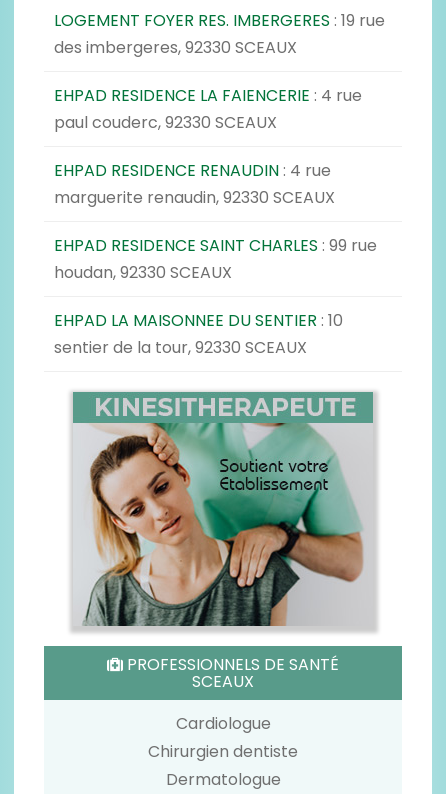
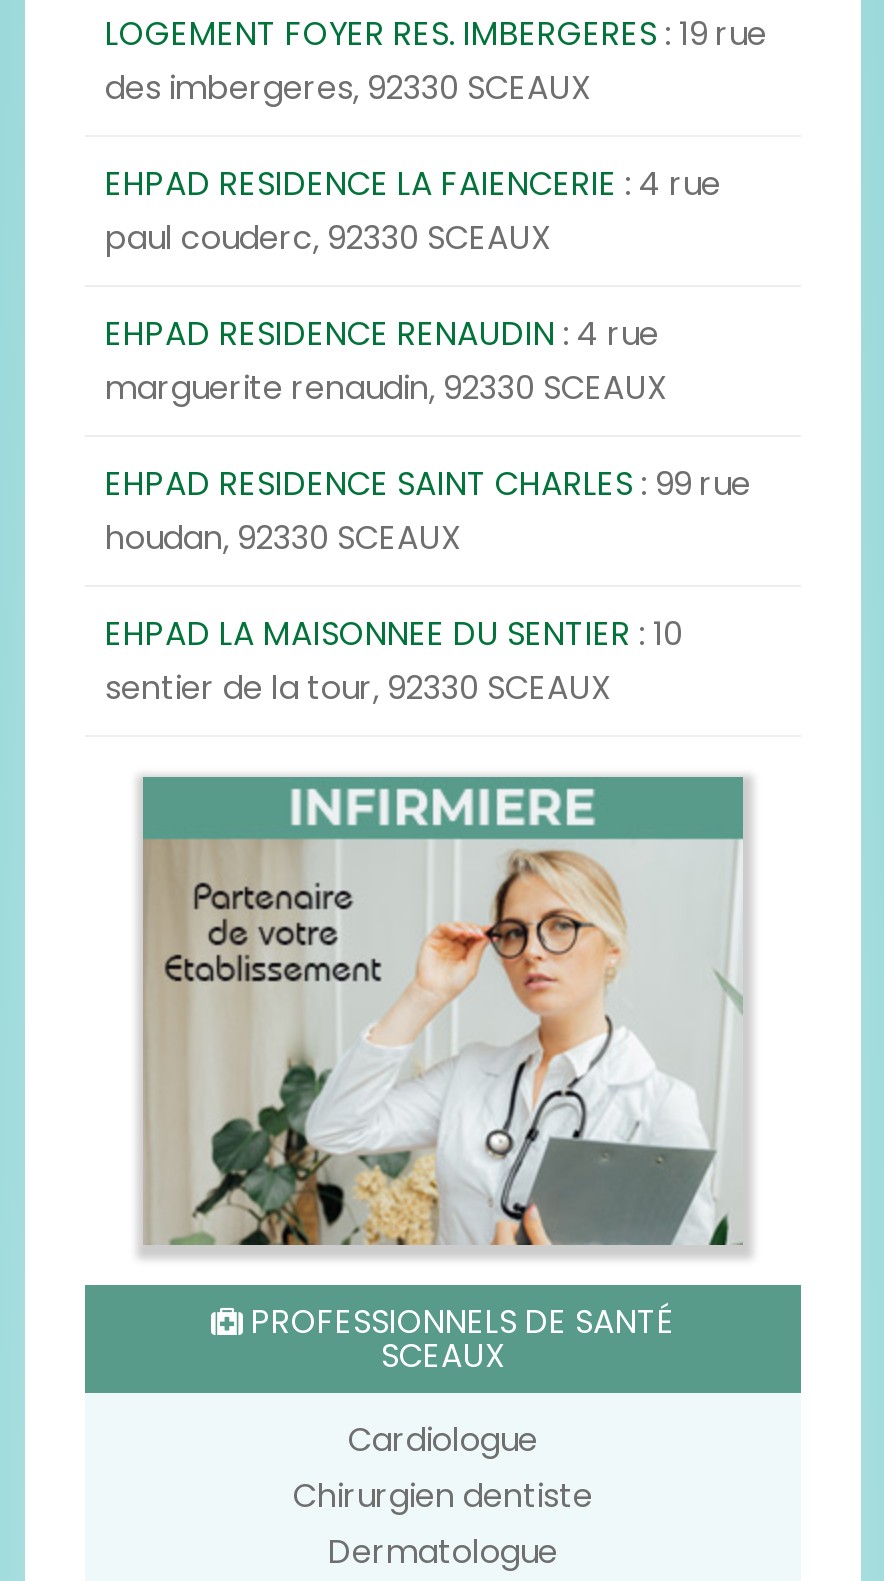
[73,397,372,627] [image] -> [141,787,743,1247] [image]

